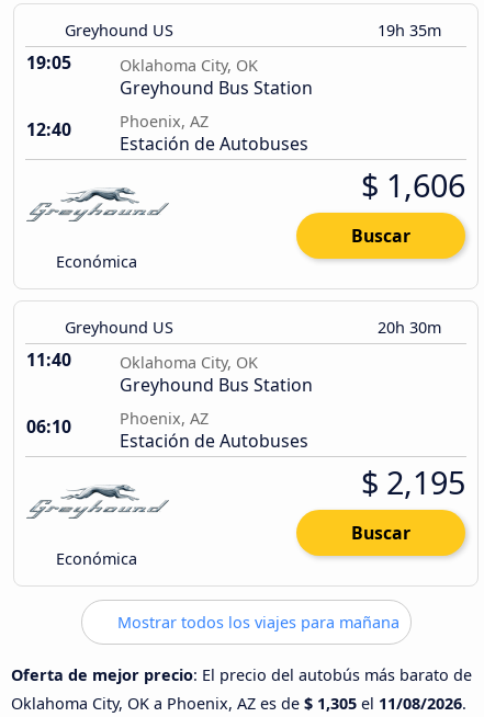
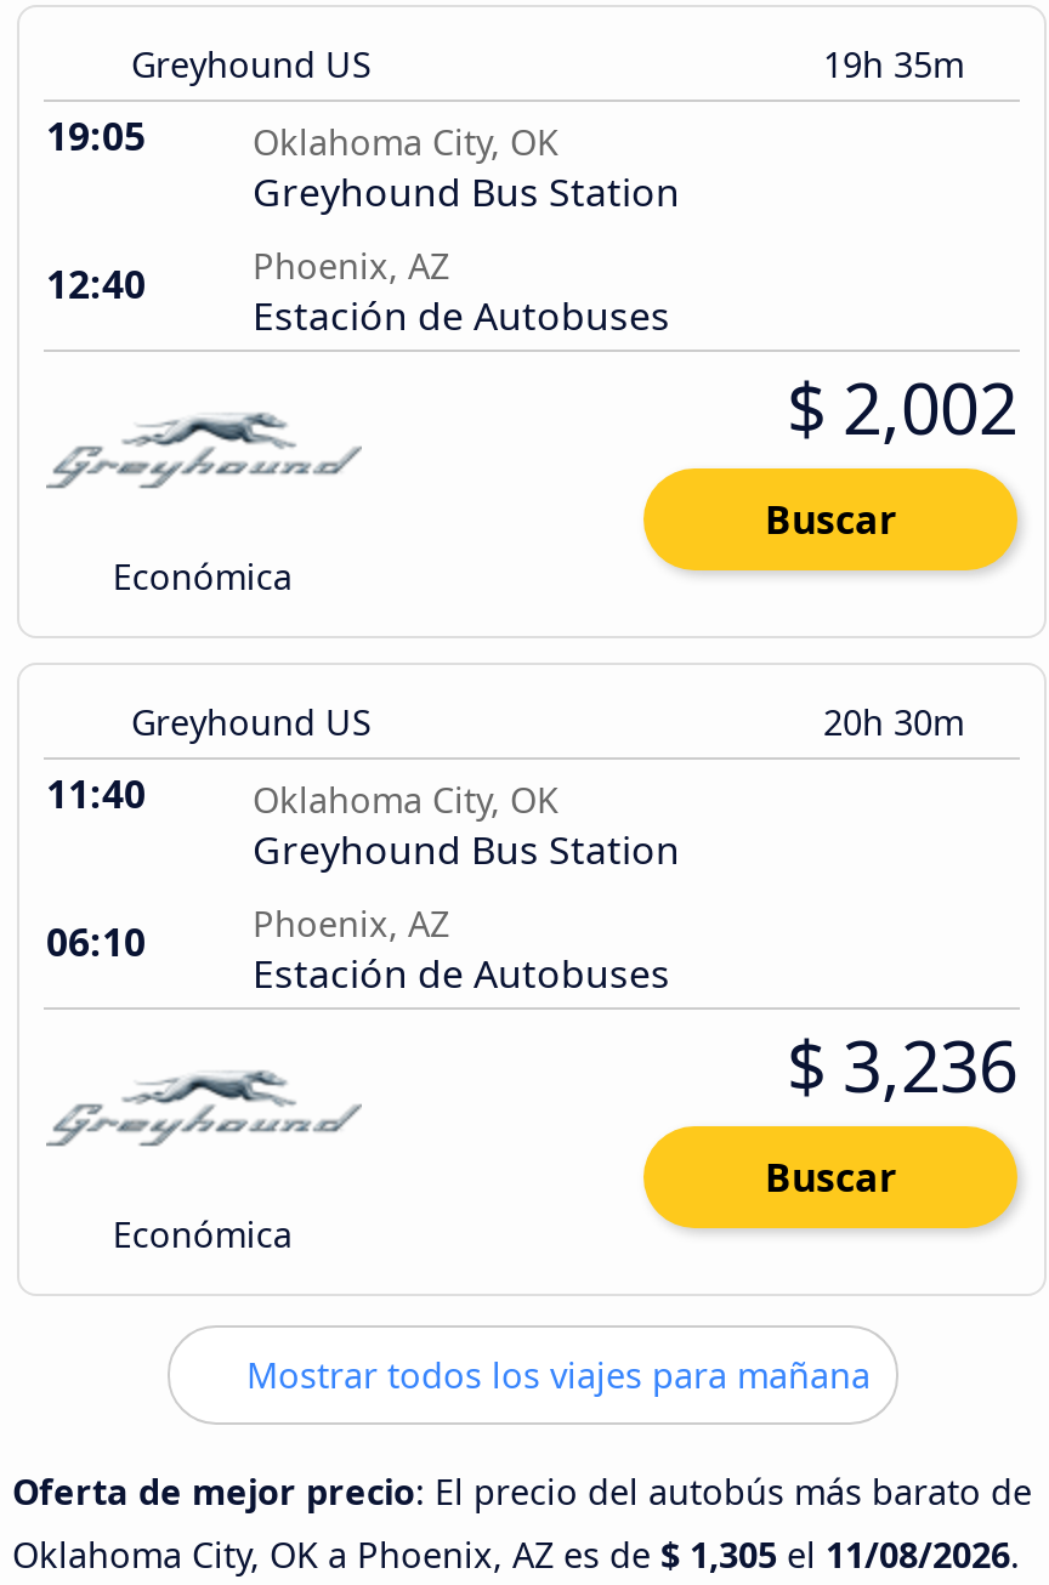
[361,164,465,206] $ 1,606 -> [787,360,1017,454] $ 2,002
[361,461,465,503] $ 2,195 -> [787,1018,1017,1112] $ 3,236

